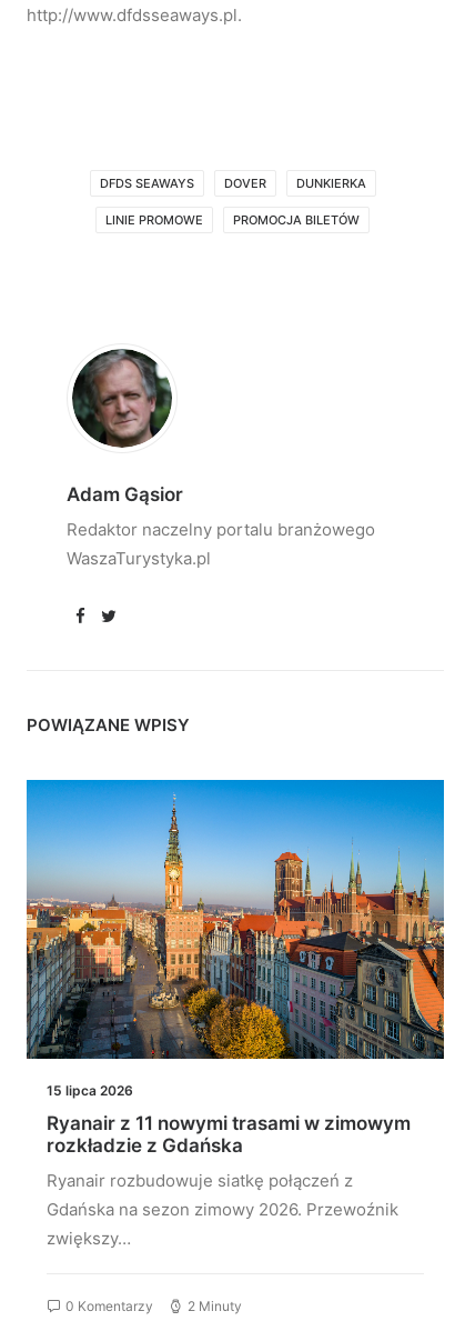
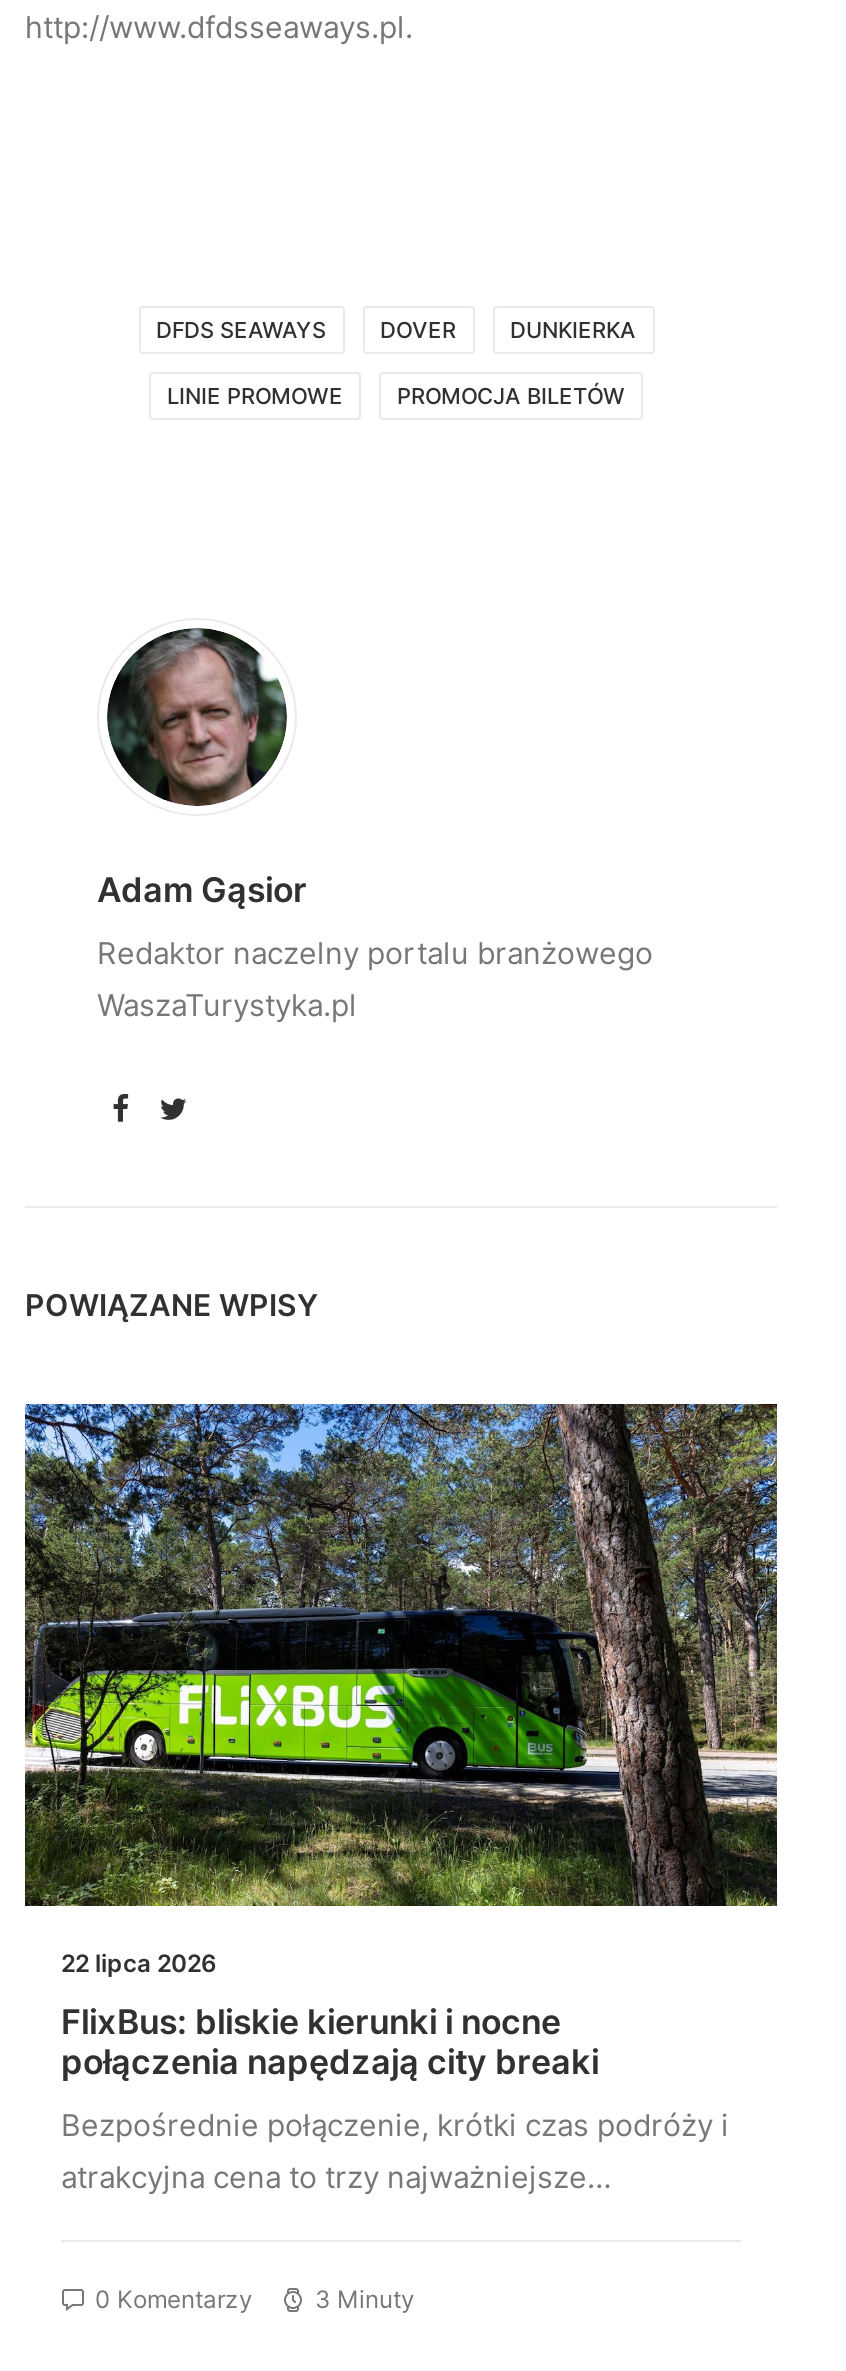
[26,779,445,1098] [image] | 15 lipca 2026 -> [23,1402,779,1977] [image] | 22 lipca 2026
[47,1112,411,1156] Ryanair z 11 nowymi trasami w zimowym | rozkładzie z Gdańska -> [61,2001,599,2081] FlixBus: bliskie kierunki i nocne | połączenia napędzają city breaki
[47,1169,398,1248] Ryanair rozbudowuje siatkę połączeń z | Gdańska na sezon zimowy 2026. Przewoźnik | zwiększy… -> [61,2105,729,2195] Bezpośrednie połączenie, krótki czas podróży i | atrakcyjna cena to trzy najważniejsze…
[188,1297,242,1314] 2 Minuty -> [315,2283,415,2313] 3 Minuty

